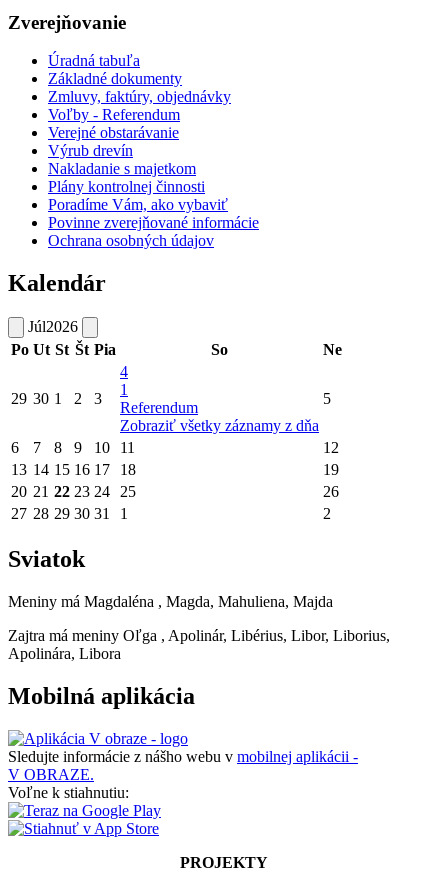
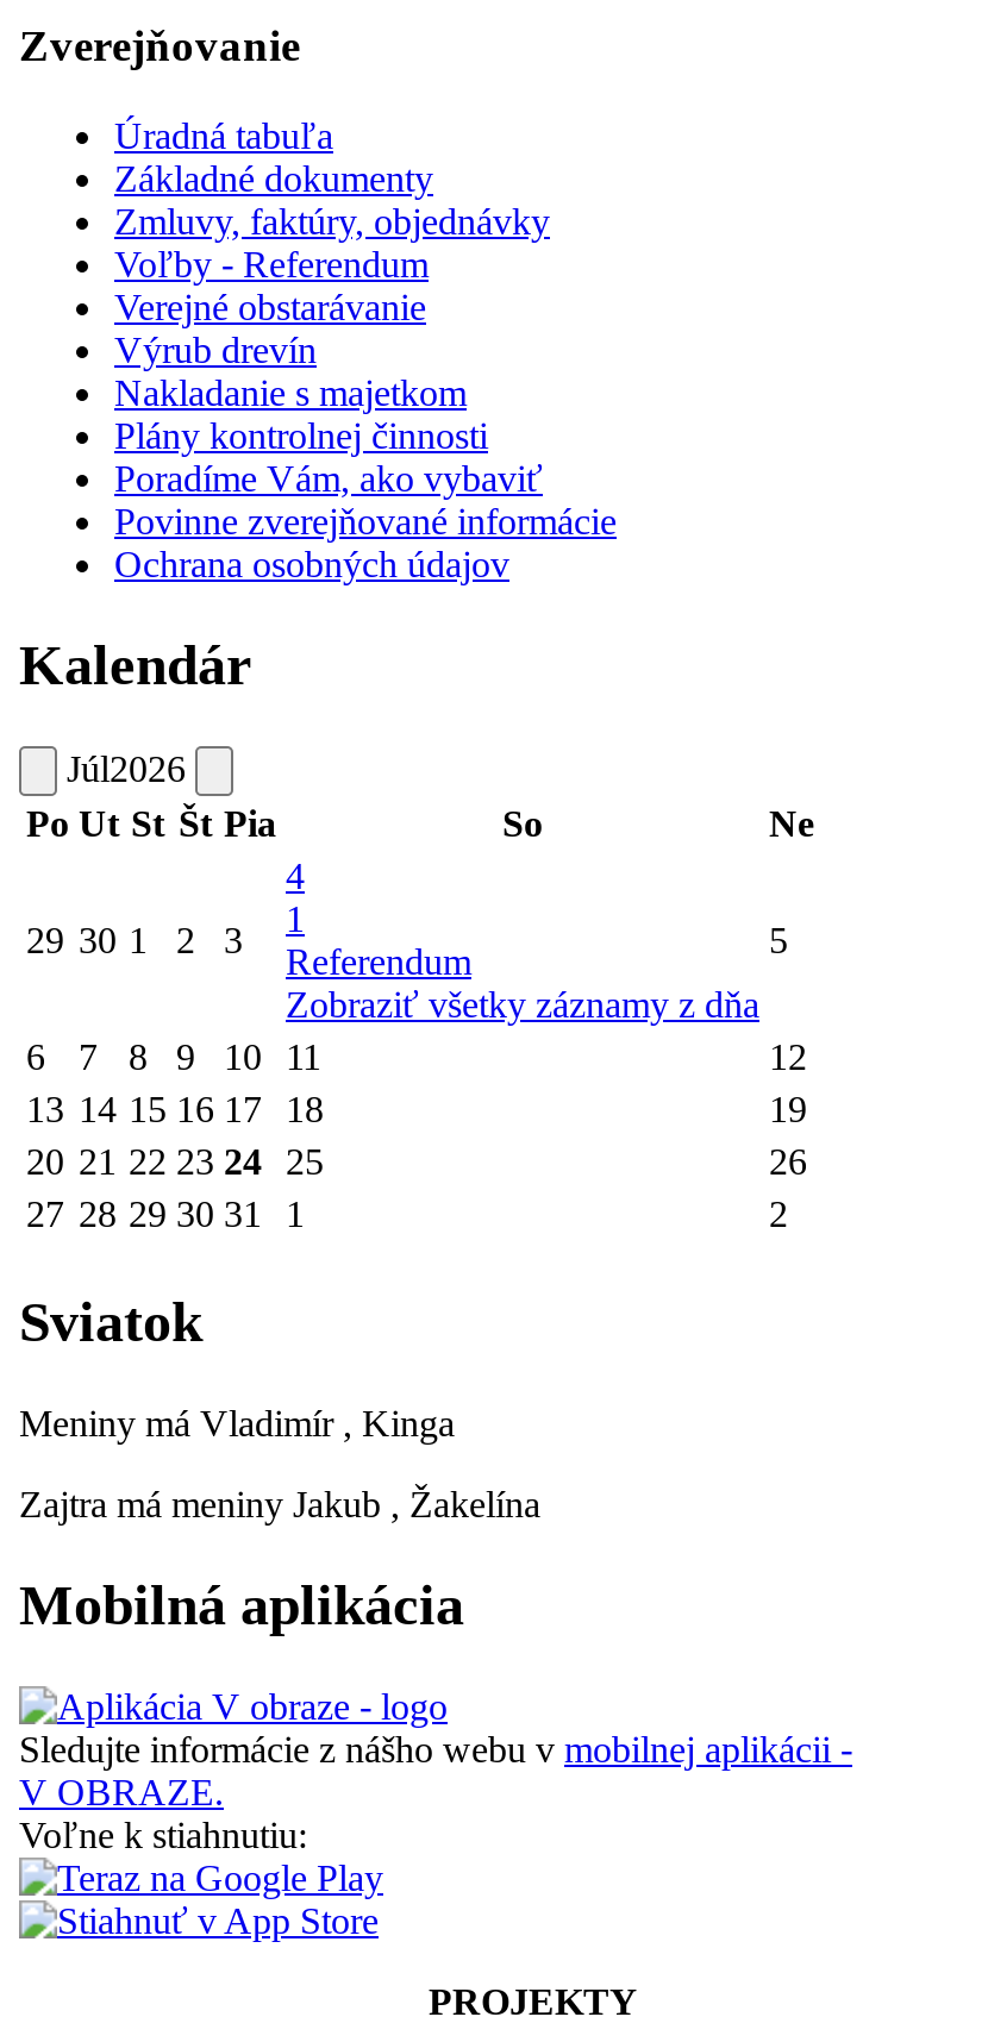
[8,593,333,610] Meniny má Magdaléna , Magda, Mahuliena, Majda -> [19,1403,455,1443] Meniny má Vladimír , Kinga
[8,627,390,662] Zajtra má meniny Oľga , Apolinár, Libérius, Libor, Liborius, | Apolinára, Libora -> [19,1484,540,1524] Zajtra má meniny Jakub , Žakelína

